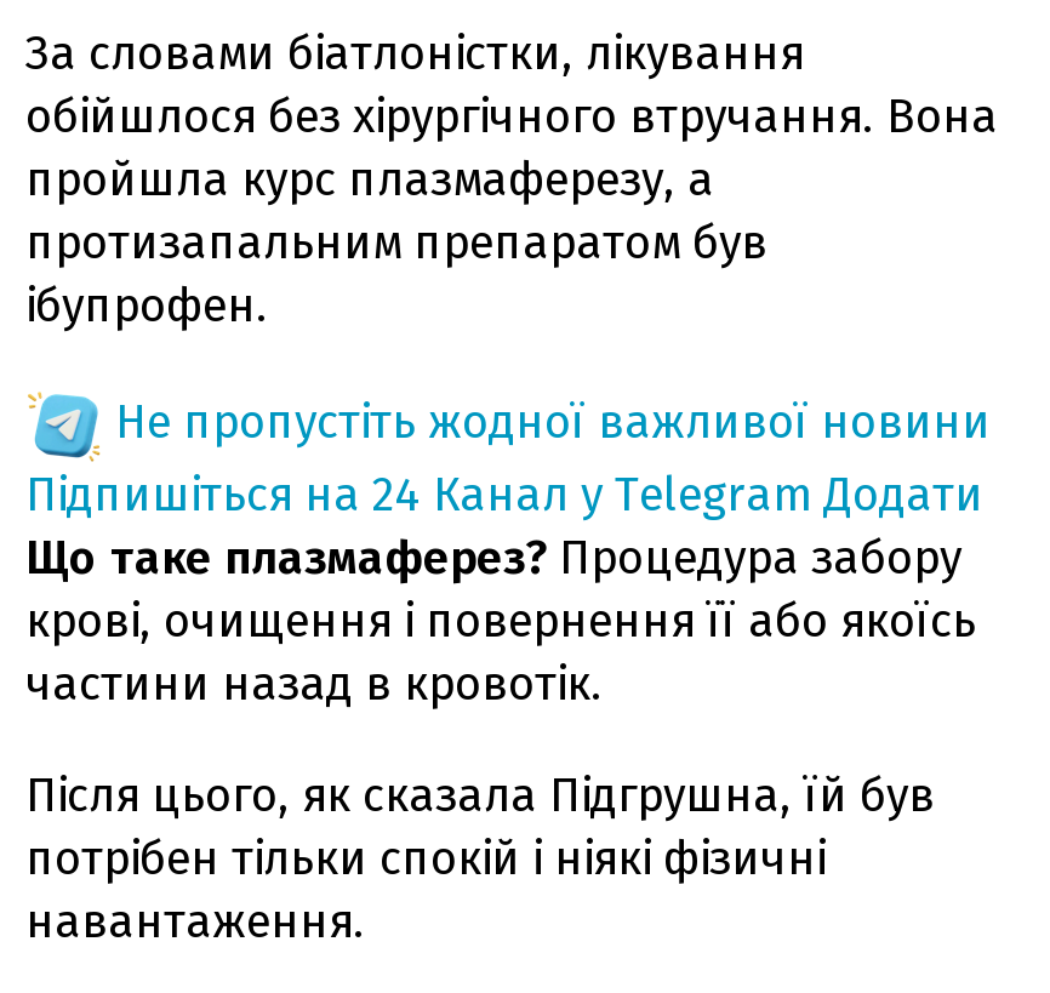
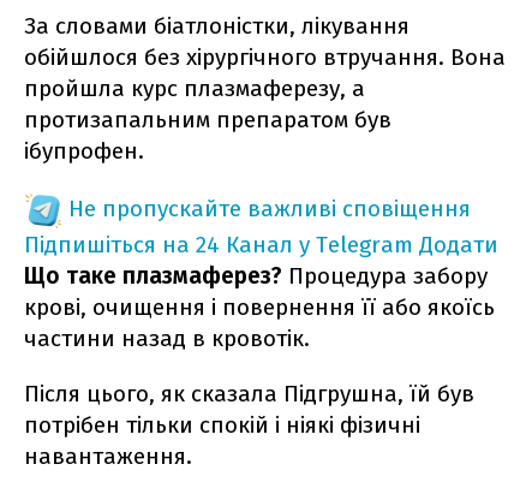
[115,393,991,449] Не пропустіть жодної важливої новини -> [68,194,471,222] Не пропускайте важливі сповіщення

